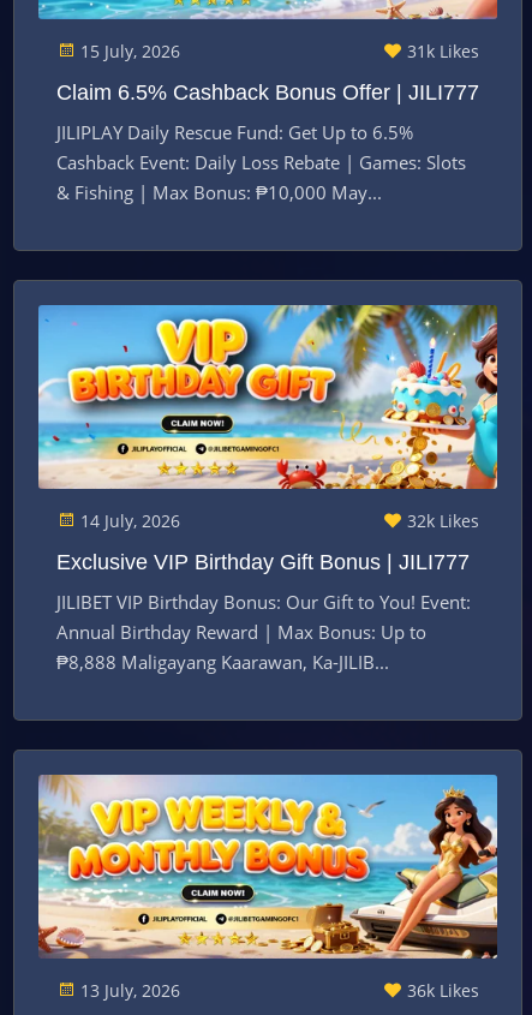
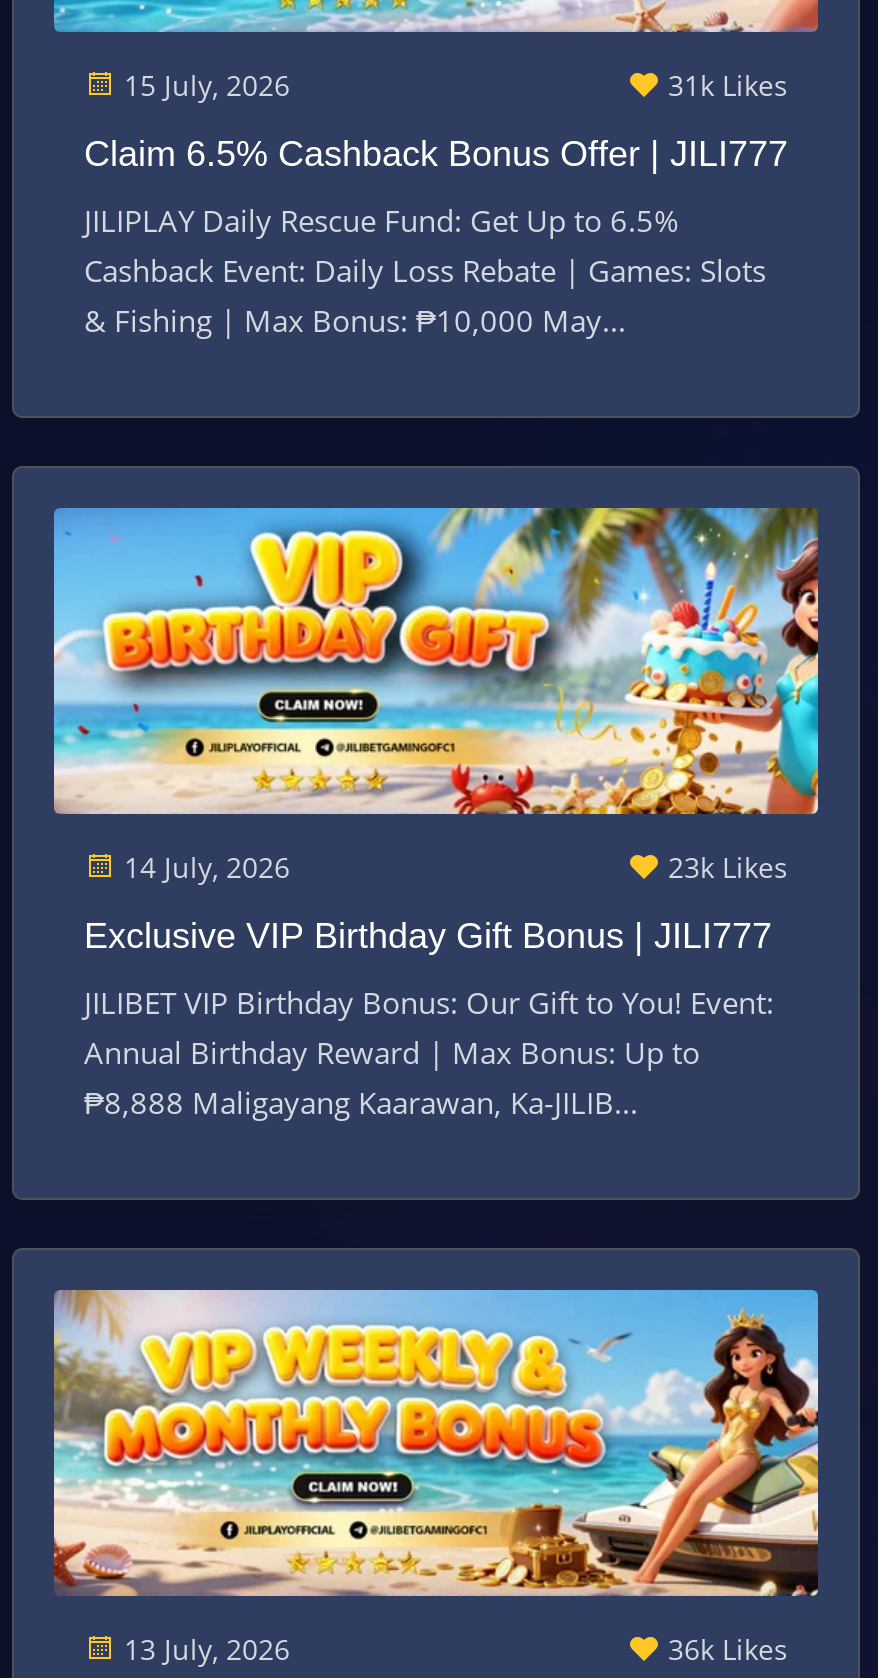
[402,509,479,532] 32k Likes -> [660,847,788,885] 23k Likes

